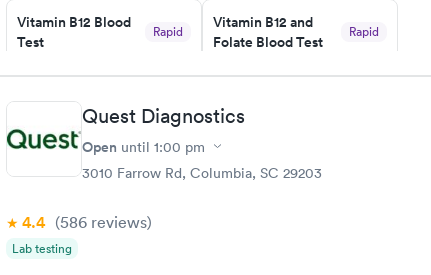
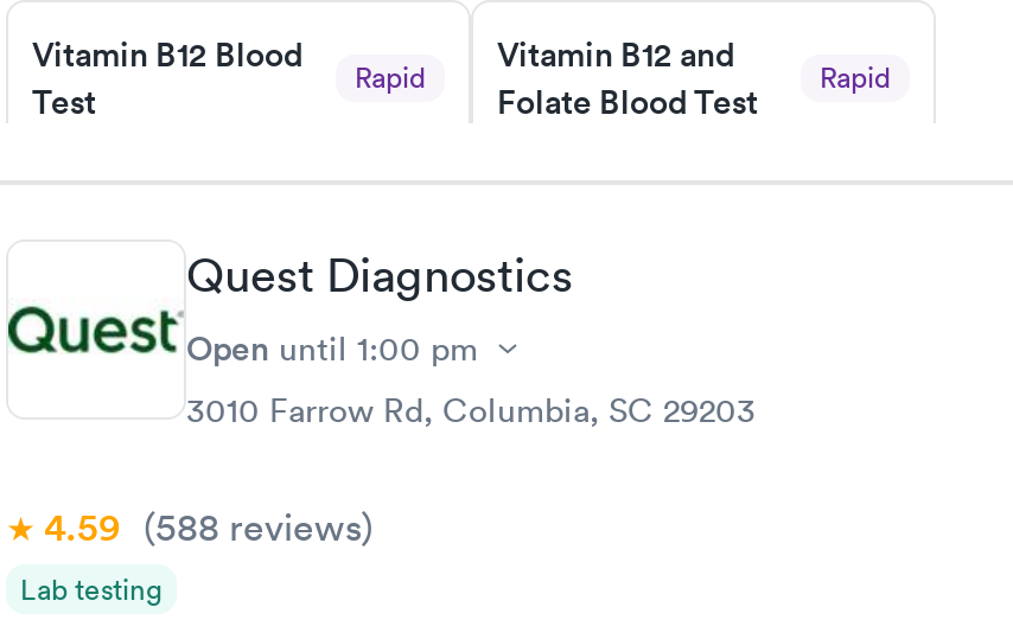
[22,212,152,233] 4.4 (586 reviews) -> [44,502,374,552] 4.59 (588 reviews)

